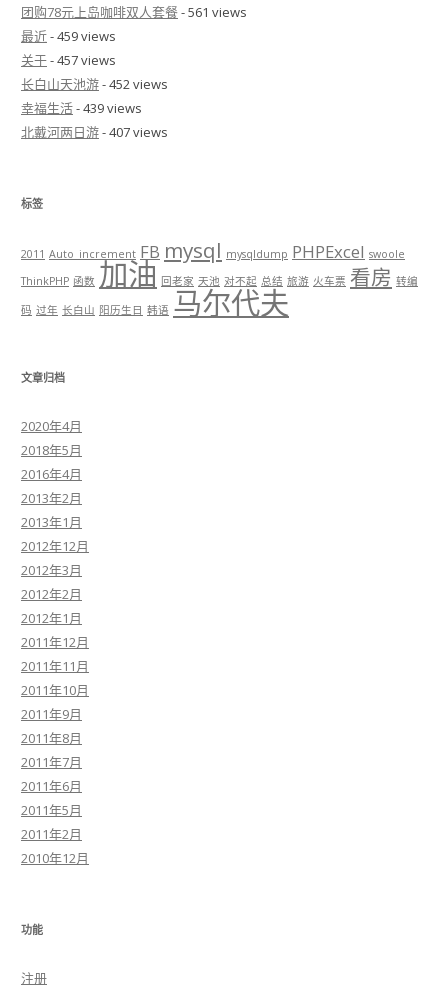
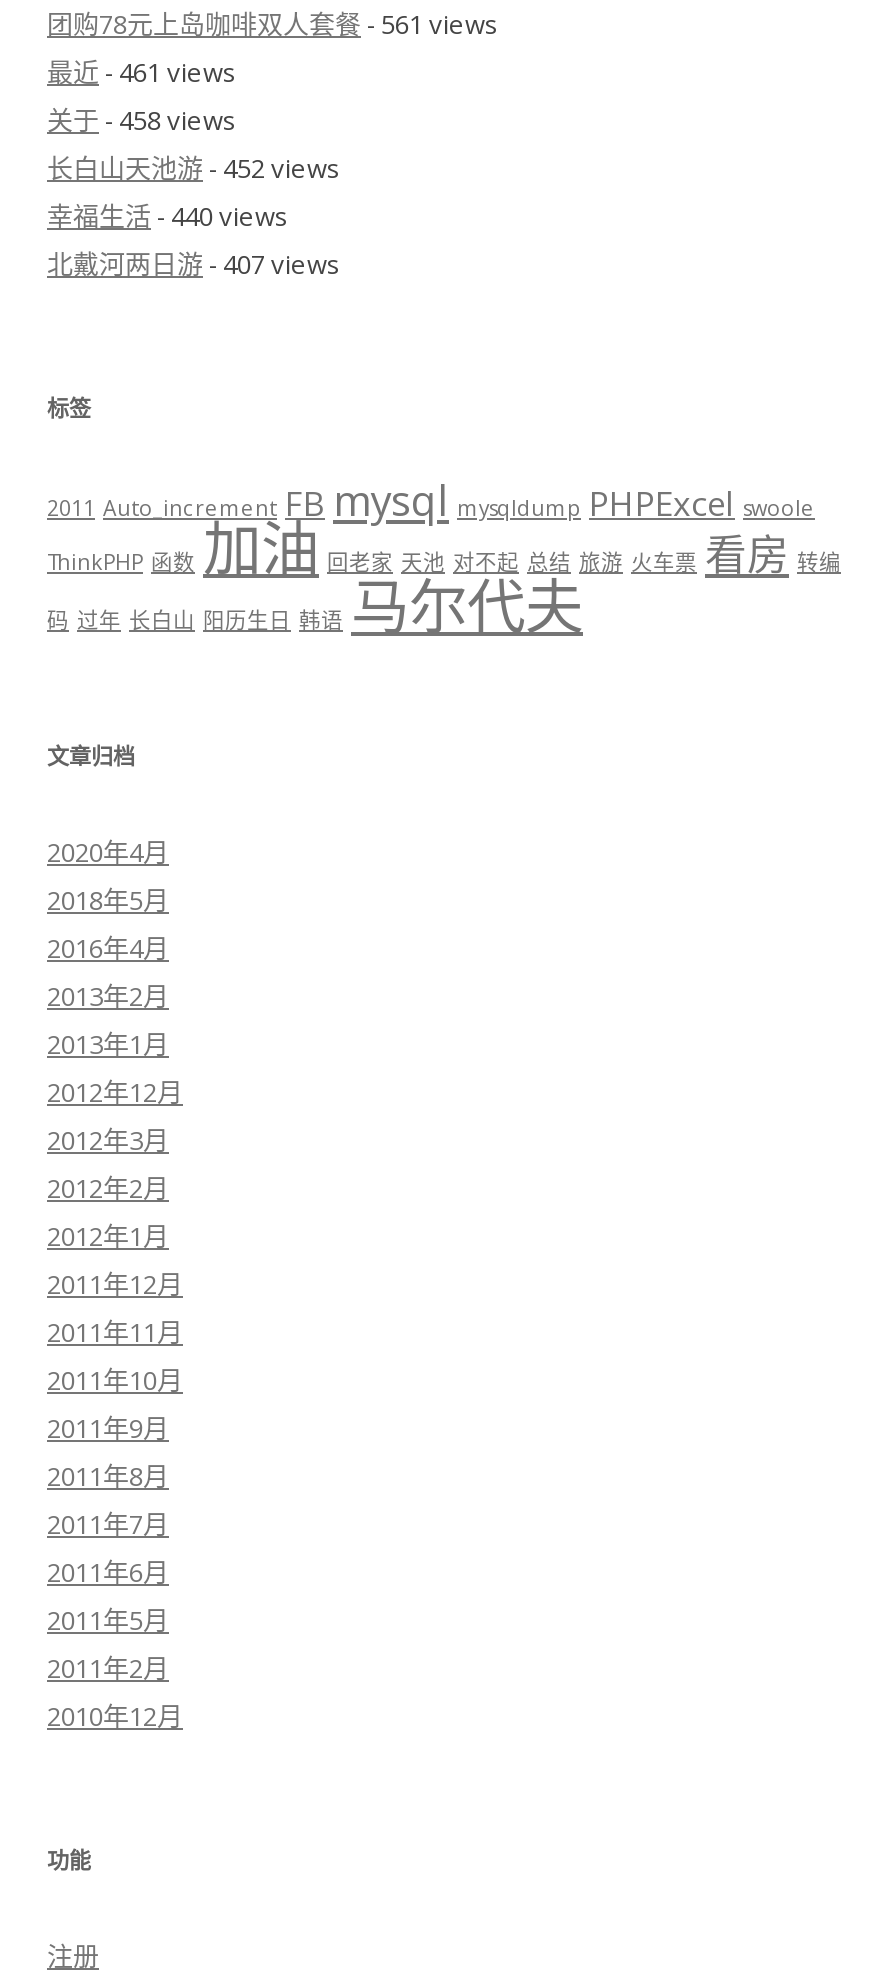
[21,27,116,45] 最近- 459 views -> [47,54,237,90] 最近- 461 views
[21,51,116,69] 关于- 457 views -> [47,102,237,138] 关于- 458 views
[21,99,142,117] 幸福生活- 439 views -> [47,198,289,234] 幸福生活- 440 views

